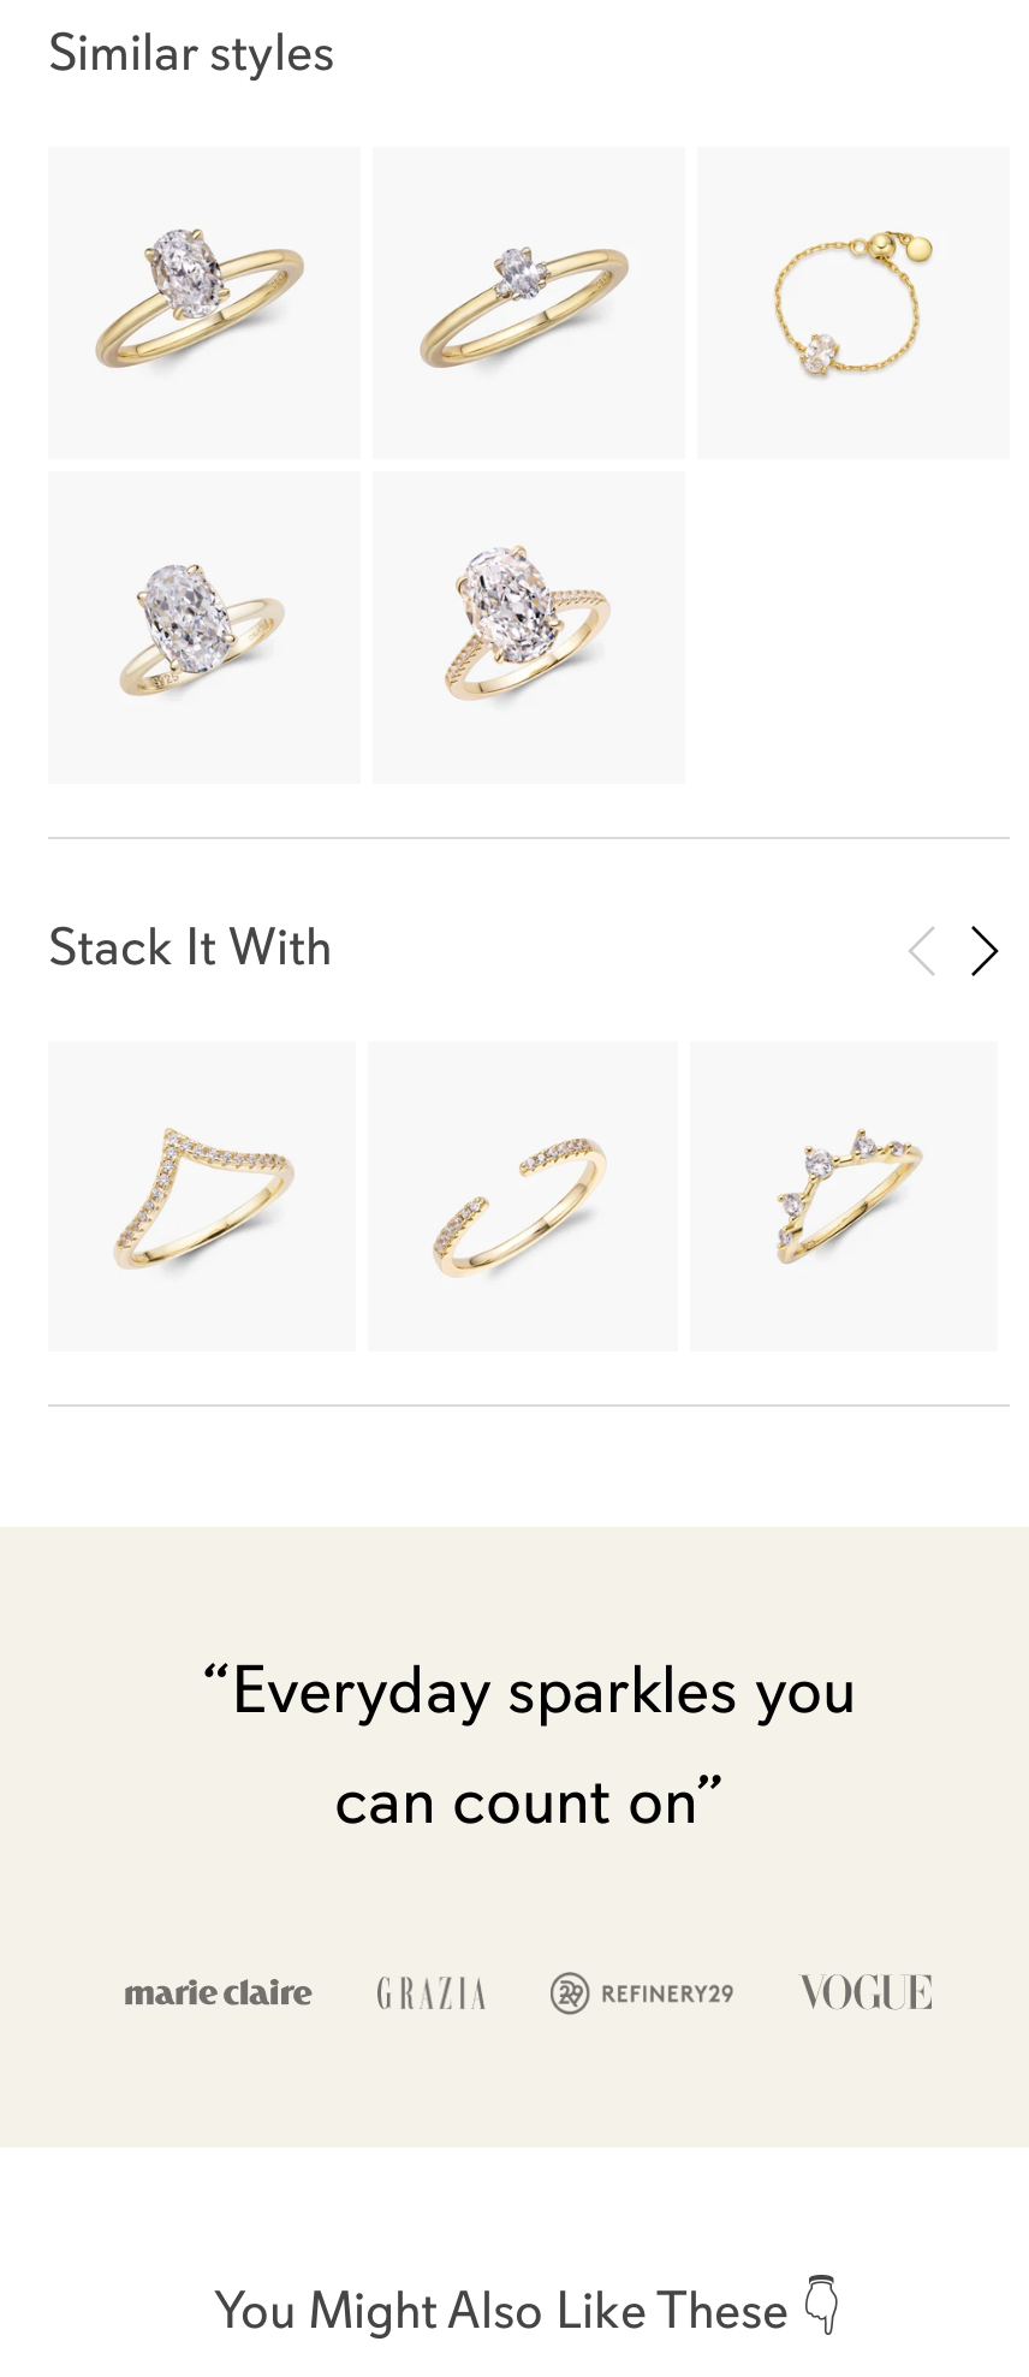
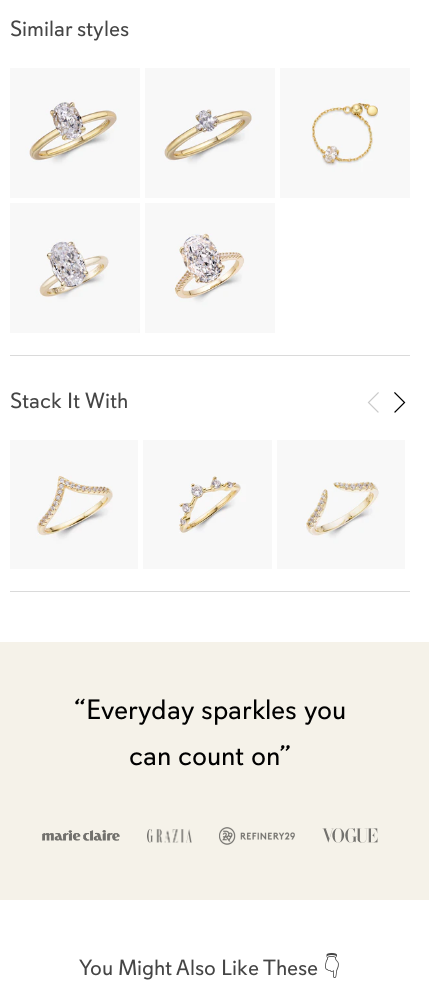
[430,1130,606,1279] [image] -> [170,476,241,538] [image]
[762,1128,930,1267] [image] -> [306,477,378,535] [image]

